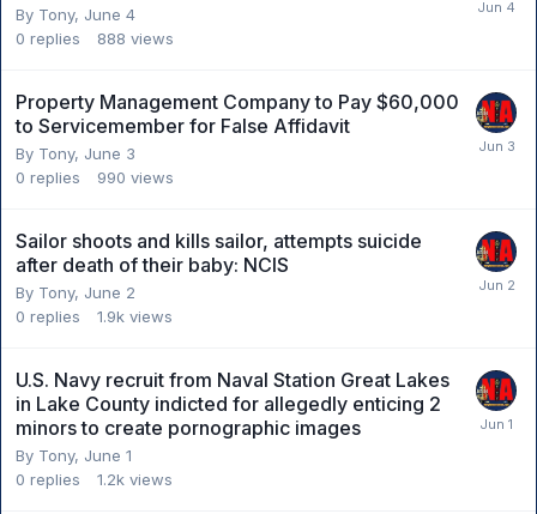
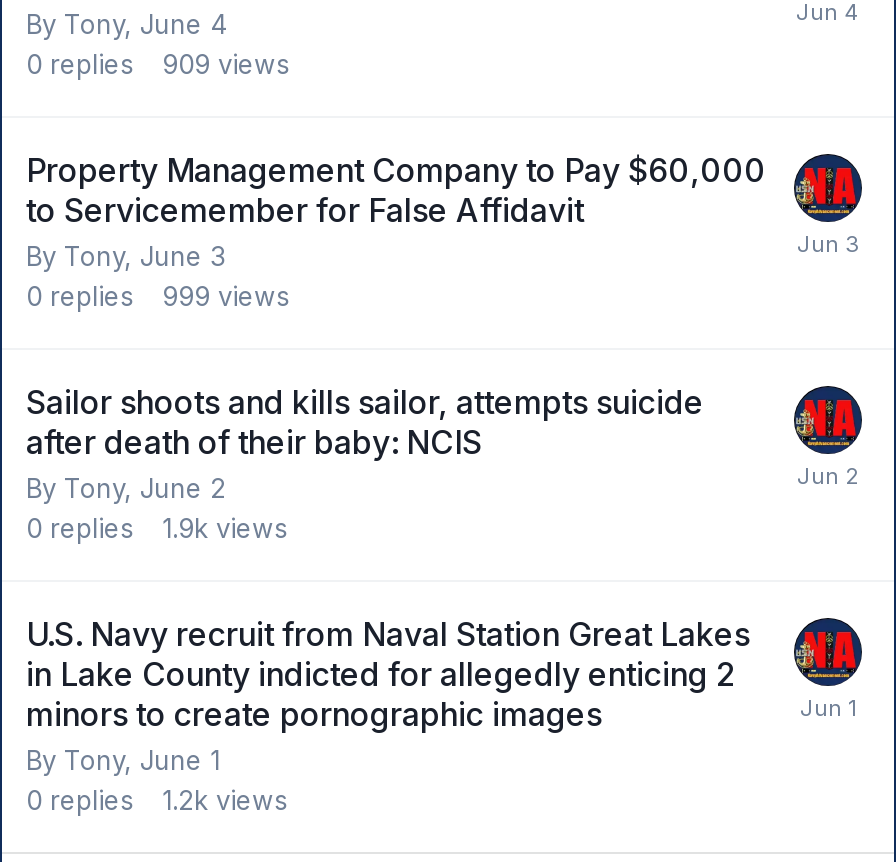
[16,28,174,47] 0 replies 888 views -> [26,47,290,79] 0 replies 909 views
[16,167,174,186] 0 replies 990 views -> [26,279,290,311] 0 replies 999 views

